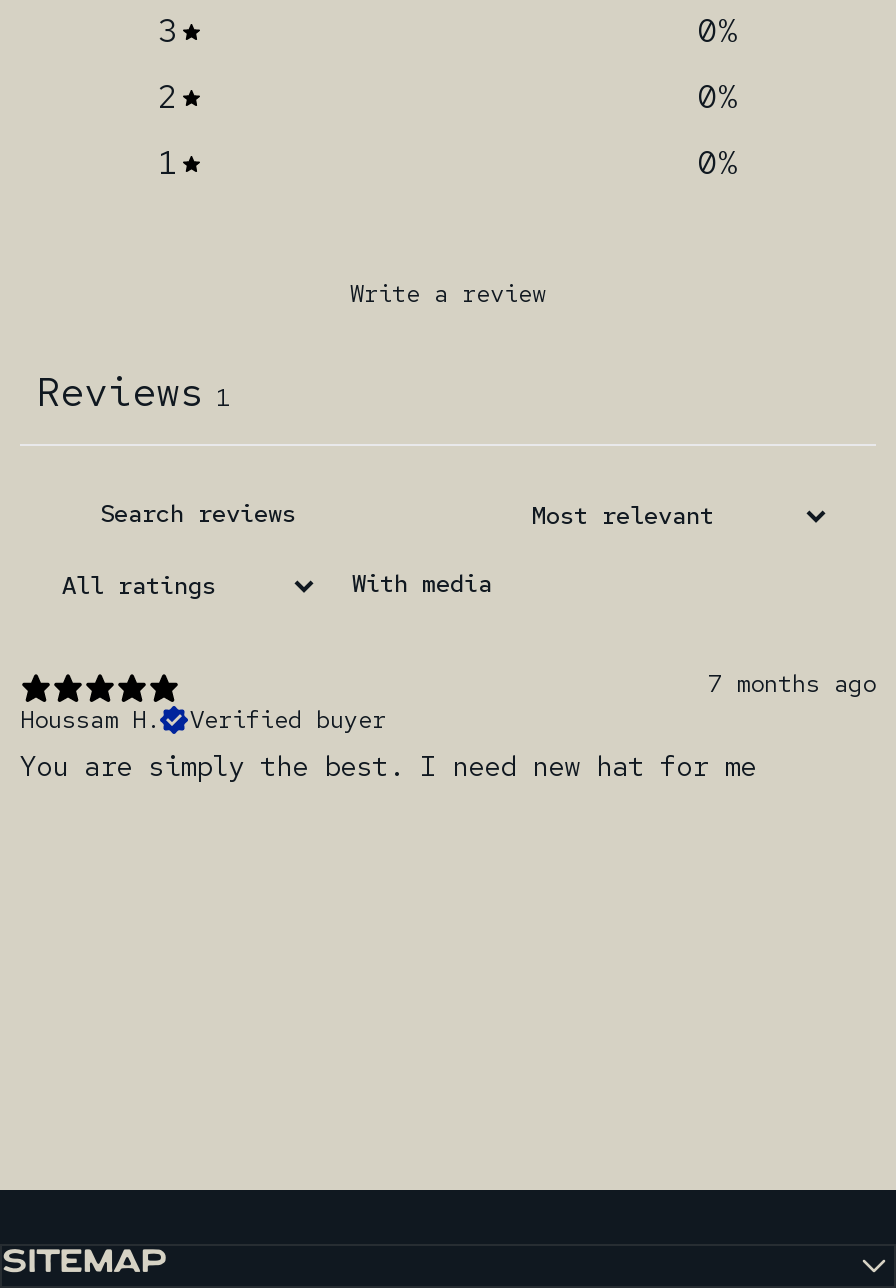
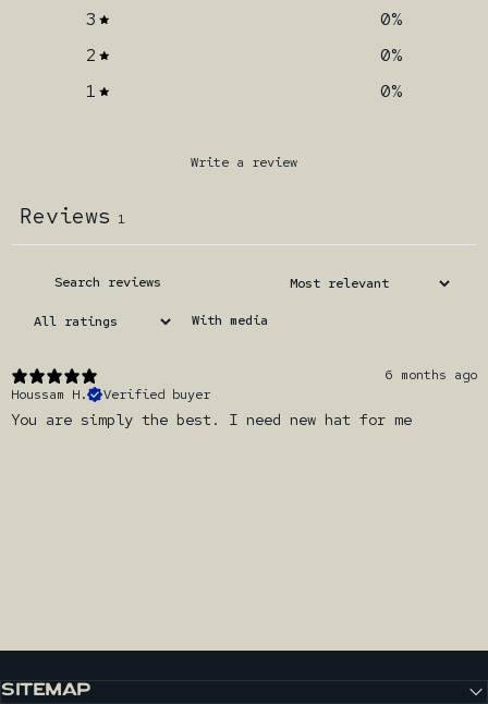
[708,668,876,700] 7 months ago -> [386,366,477,383] 6 months ago

